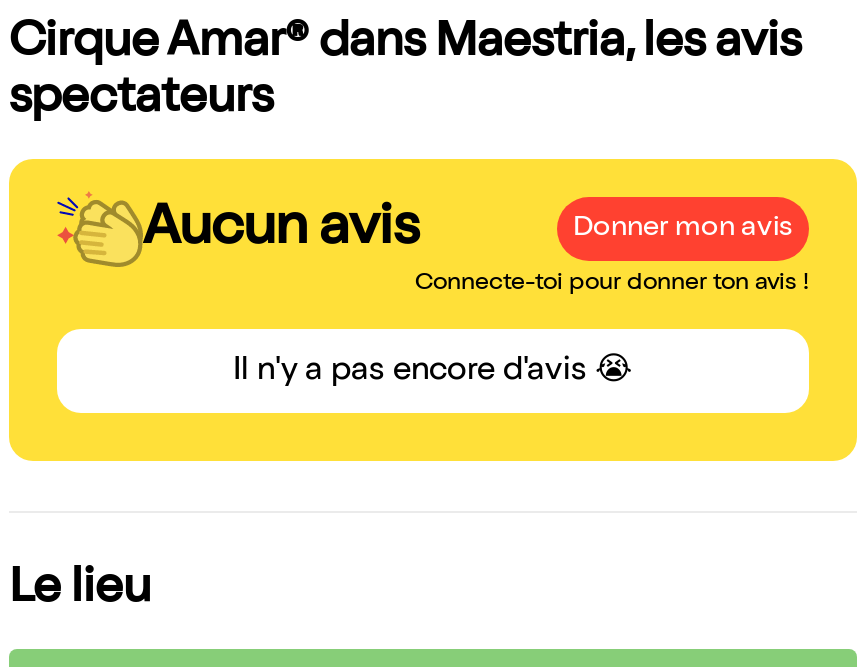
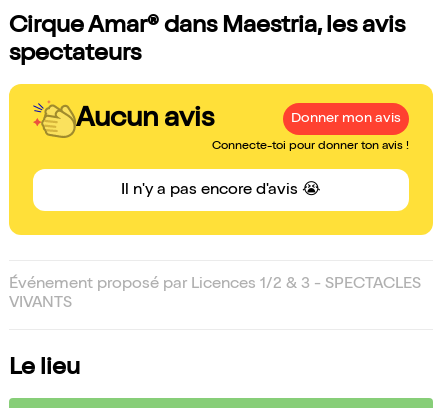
none -> [9,277,421,312] Événement proposé par Licences 1/2 & 3 - SPECTACLES | VIVANTS

